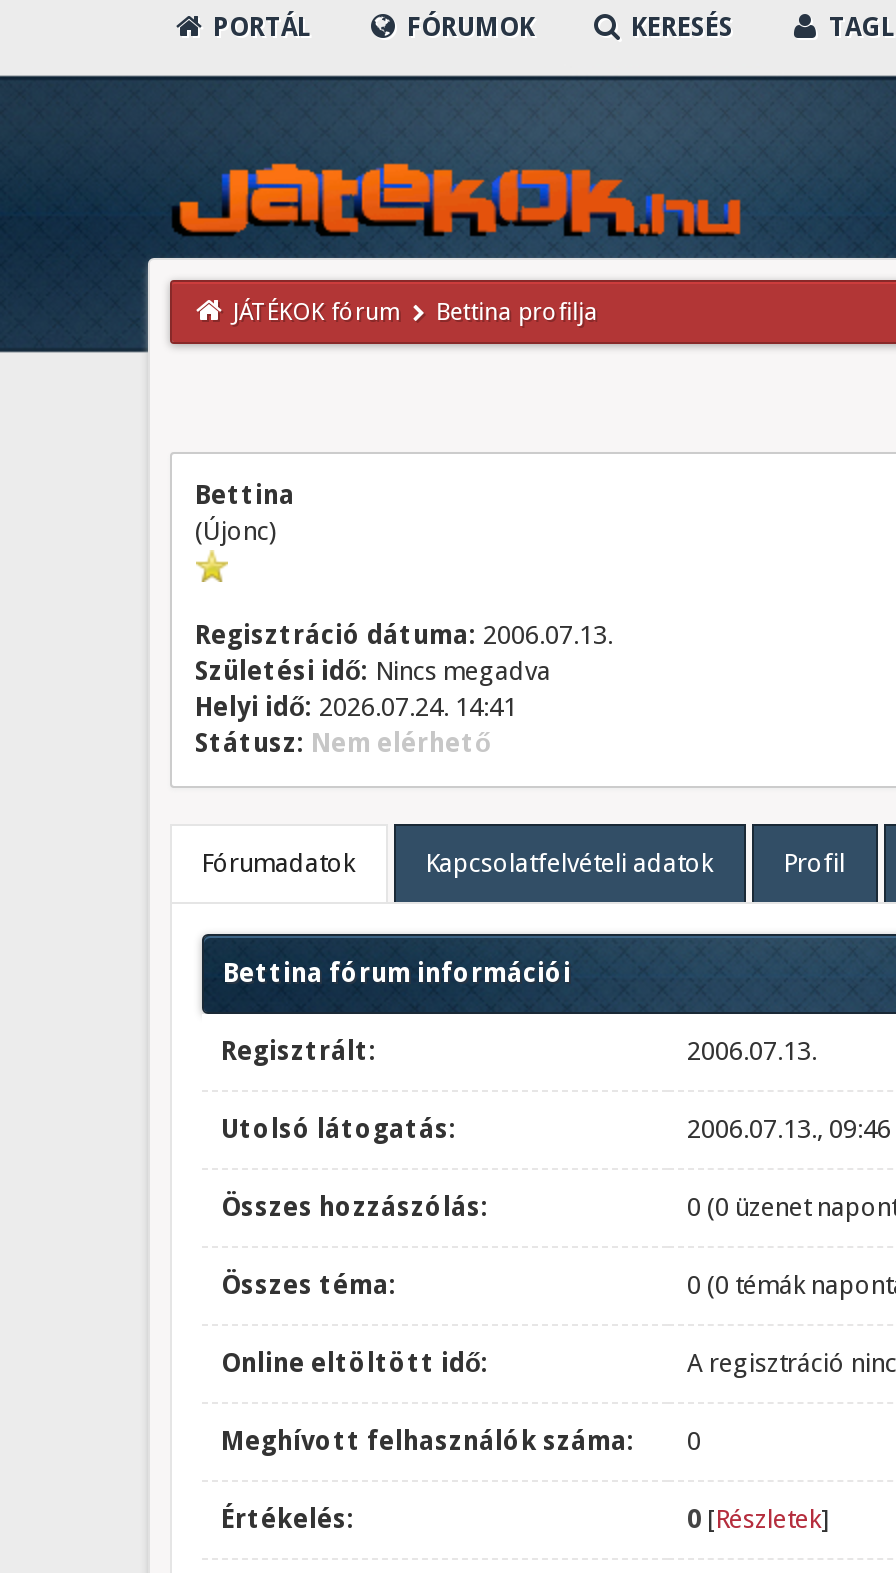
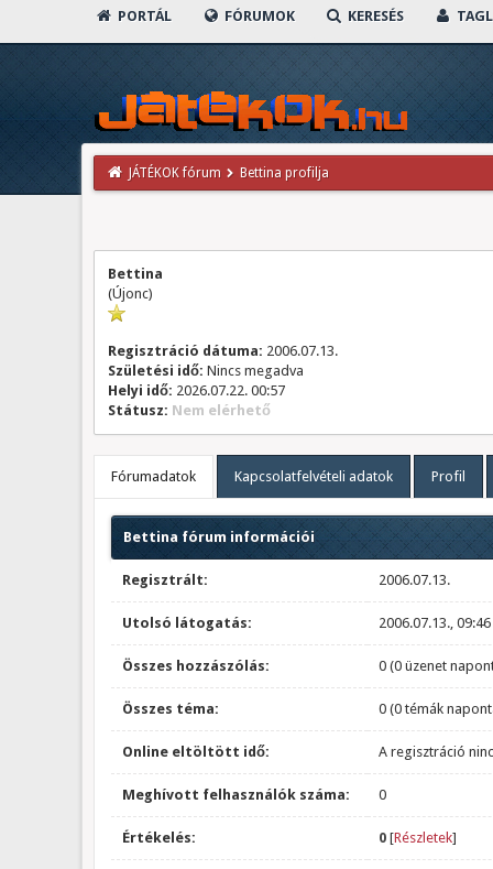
[195,692,517,722] Helyi idő: 2026.07.24. 14:41 -> [107,382,284,399] Helyi idő: 2026.07.22. 00:57

